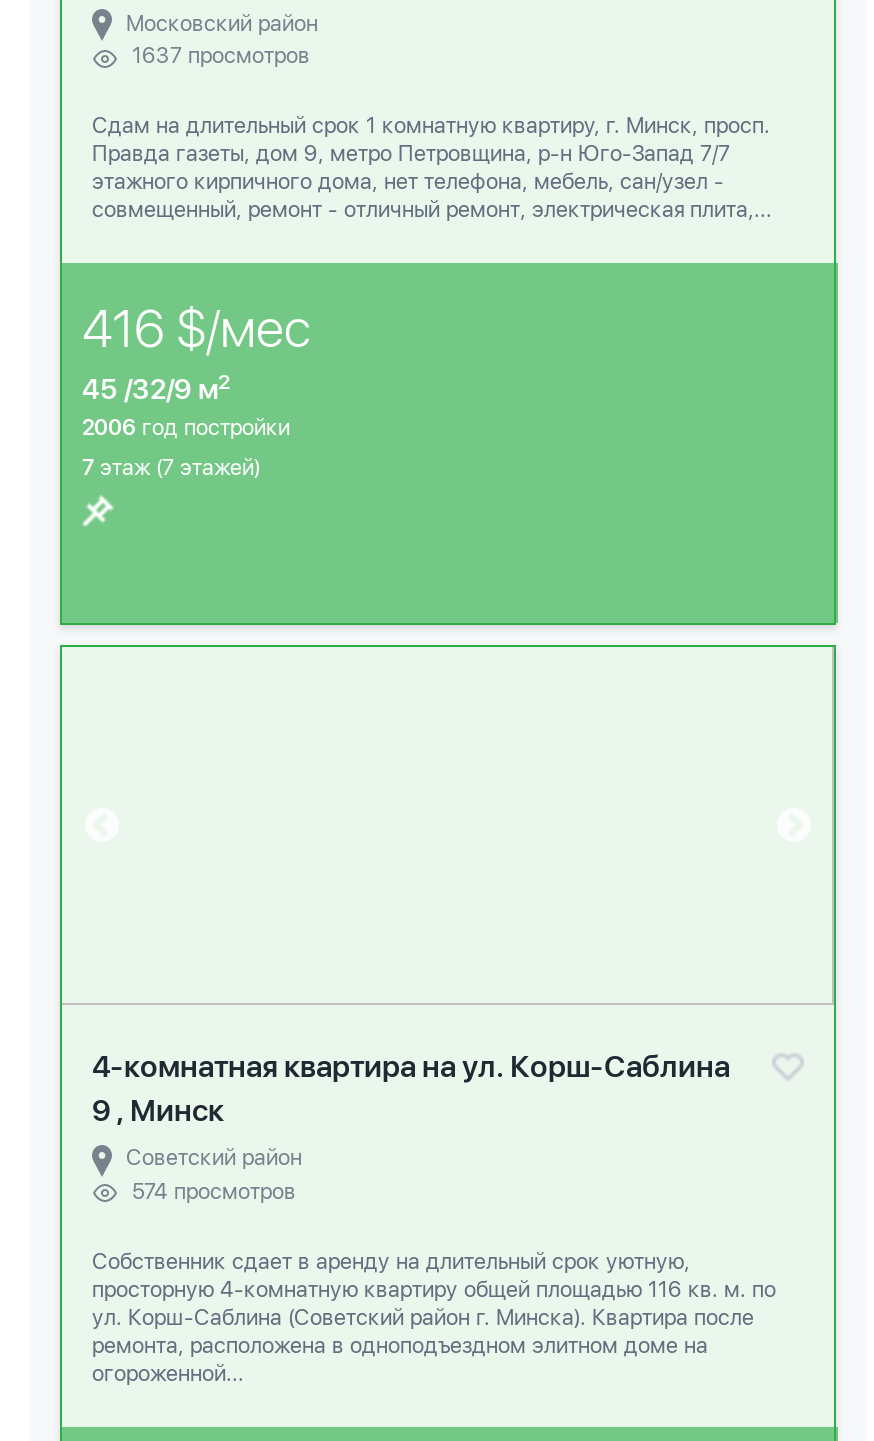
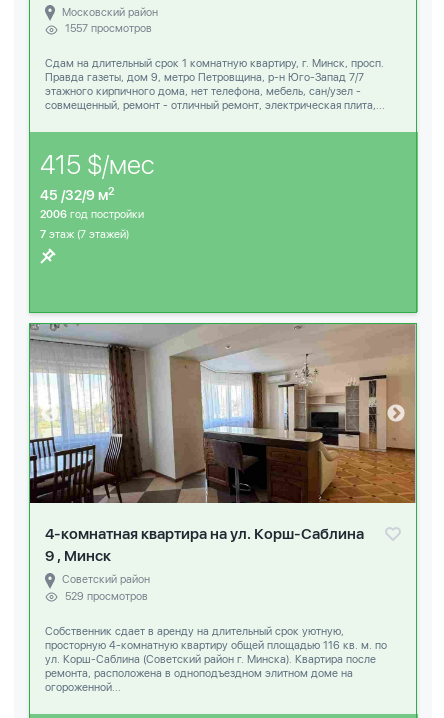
[132,44,310,70] 1637 просмотров -> [65,22,152,35] 1557 просмотров
[82,298,310,360] 416 $/мес -> [40,149,154,180] 415 $/мес
none -> [29,323,416,504] [image]
[132,1178,296,1204] 574 просмотров -> [65,589,148,602] 529 просмотров

